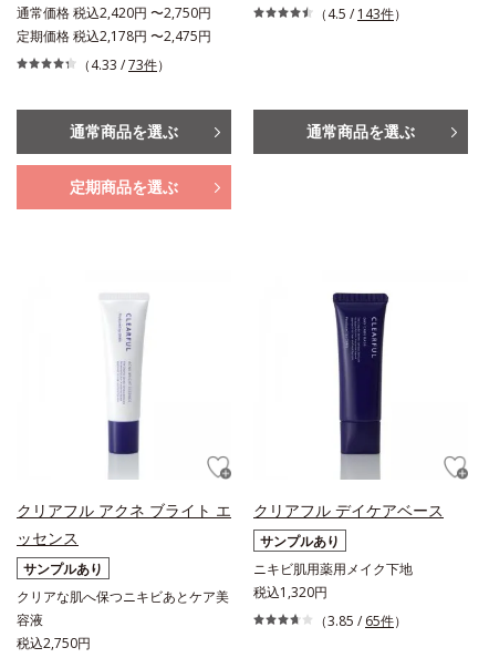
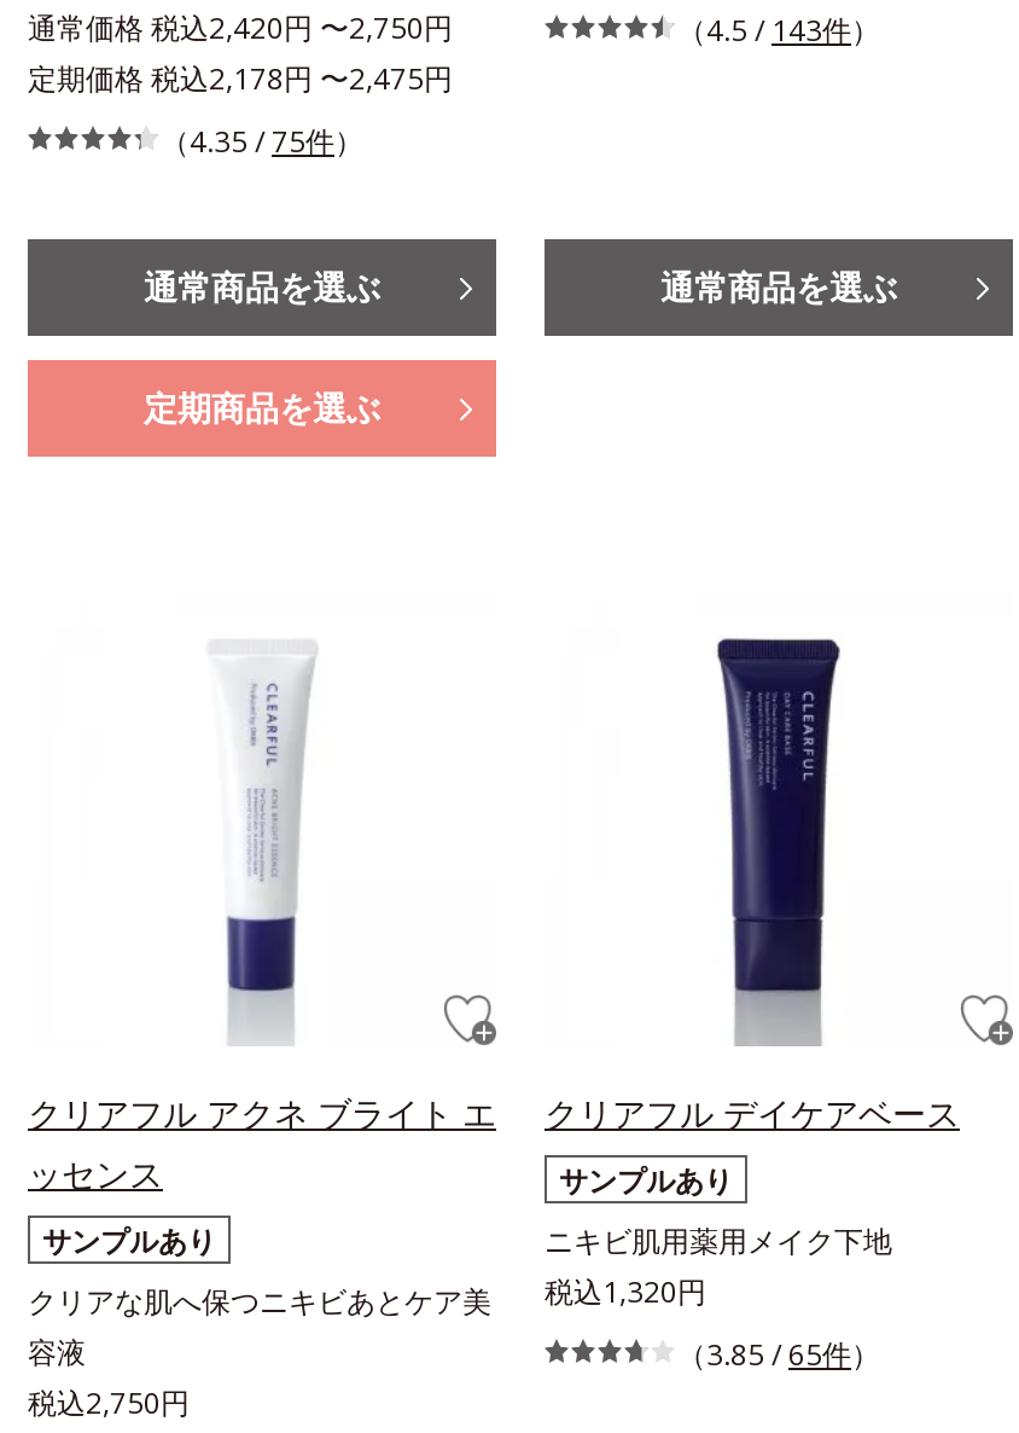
[77,55,170,74] （4.33 / 73件） -> [161,120,363,161] （4.35 / 75件）

